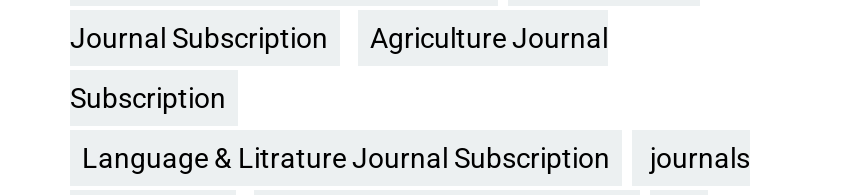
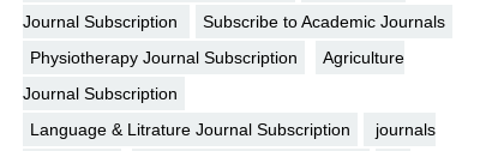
[70,22,608,114] Agriculture Journal | Subscription -> [23,12,445,103] Subscribe to Academic Journals | Physiotherapy Journal Subscription | Agriculture | Journal Subscription

